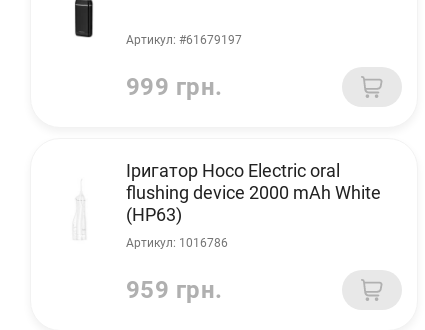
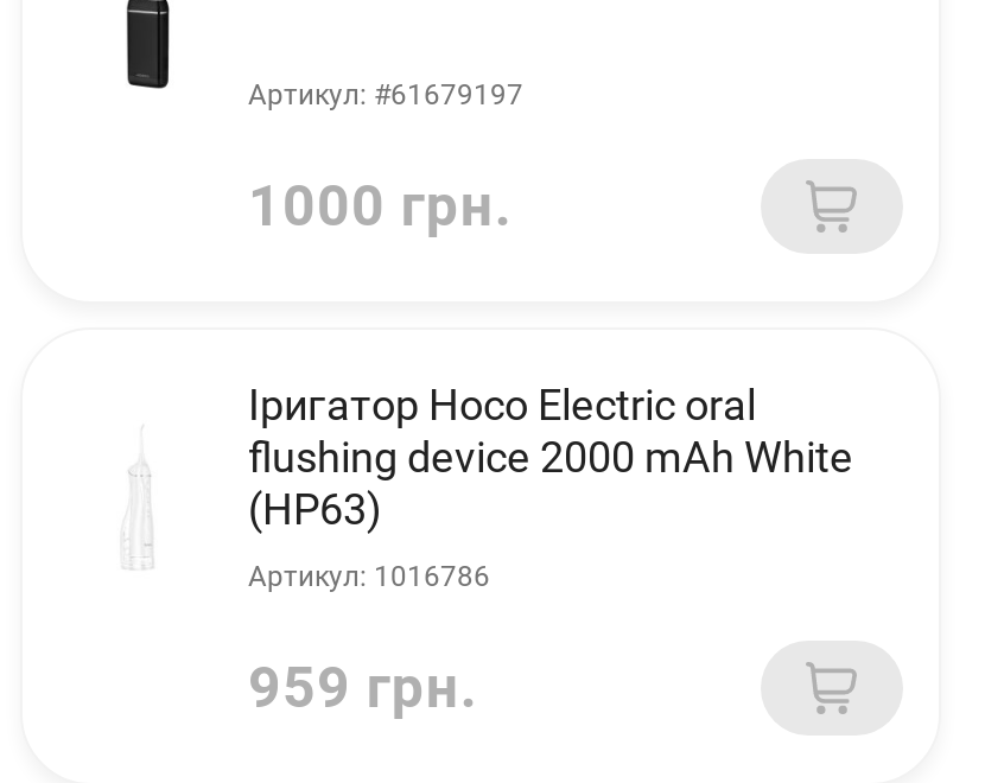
[126,70,223,102] 999 грн. -> [248,167,512,243] 1000 грн.

